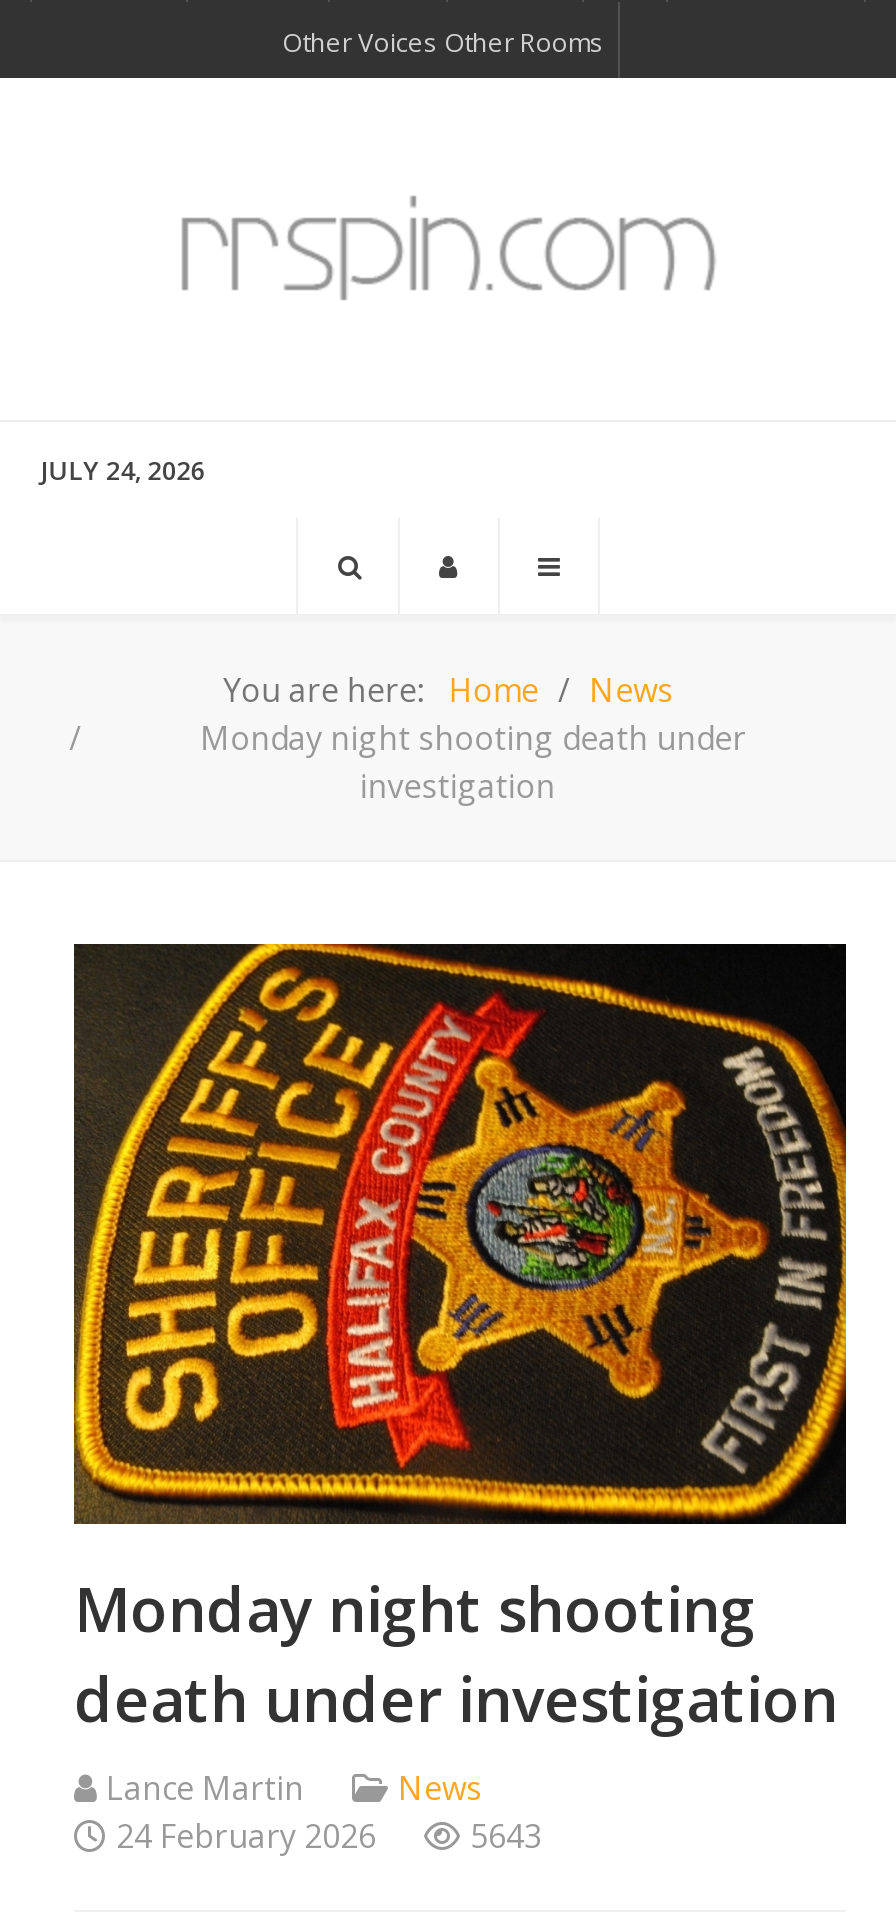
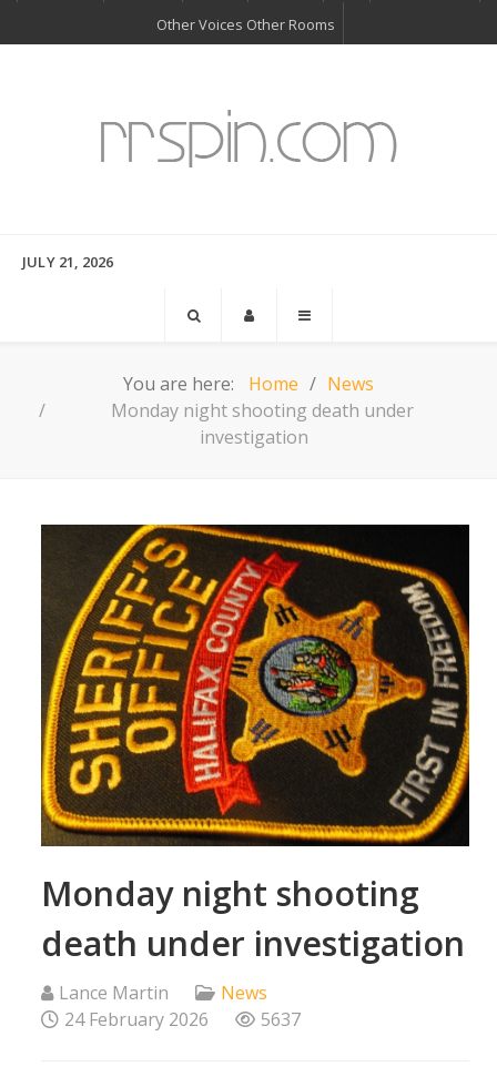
[40,451,205,487] JULY 24, 2026 -> [22,251,114,271] JULY 21, 2026
[470,1813,542,1857] 5643 -> [261,1007,301,1031] 5637

